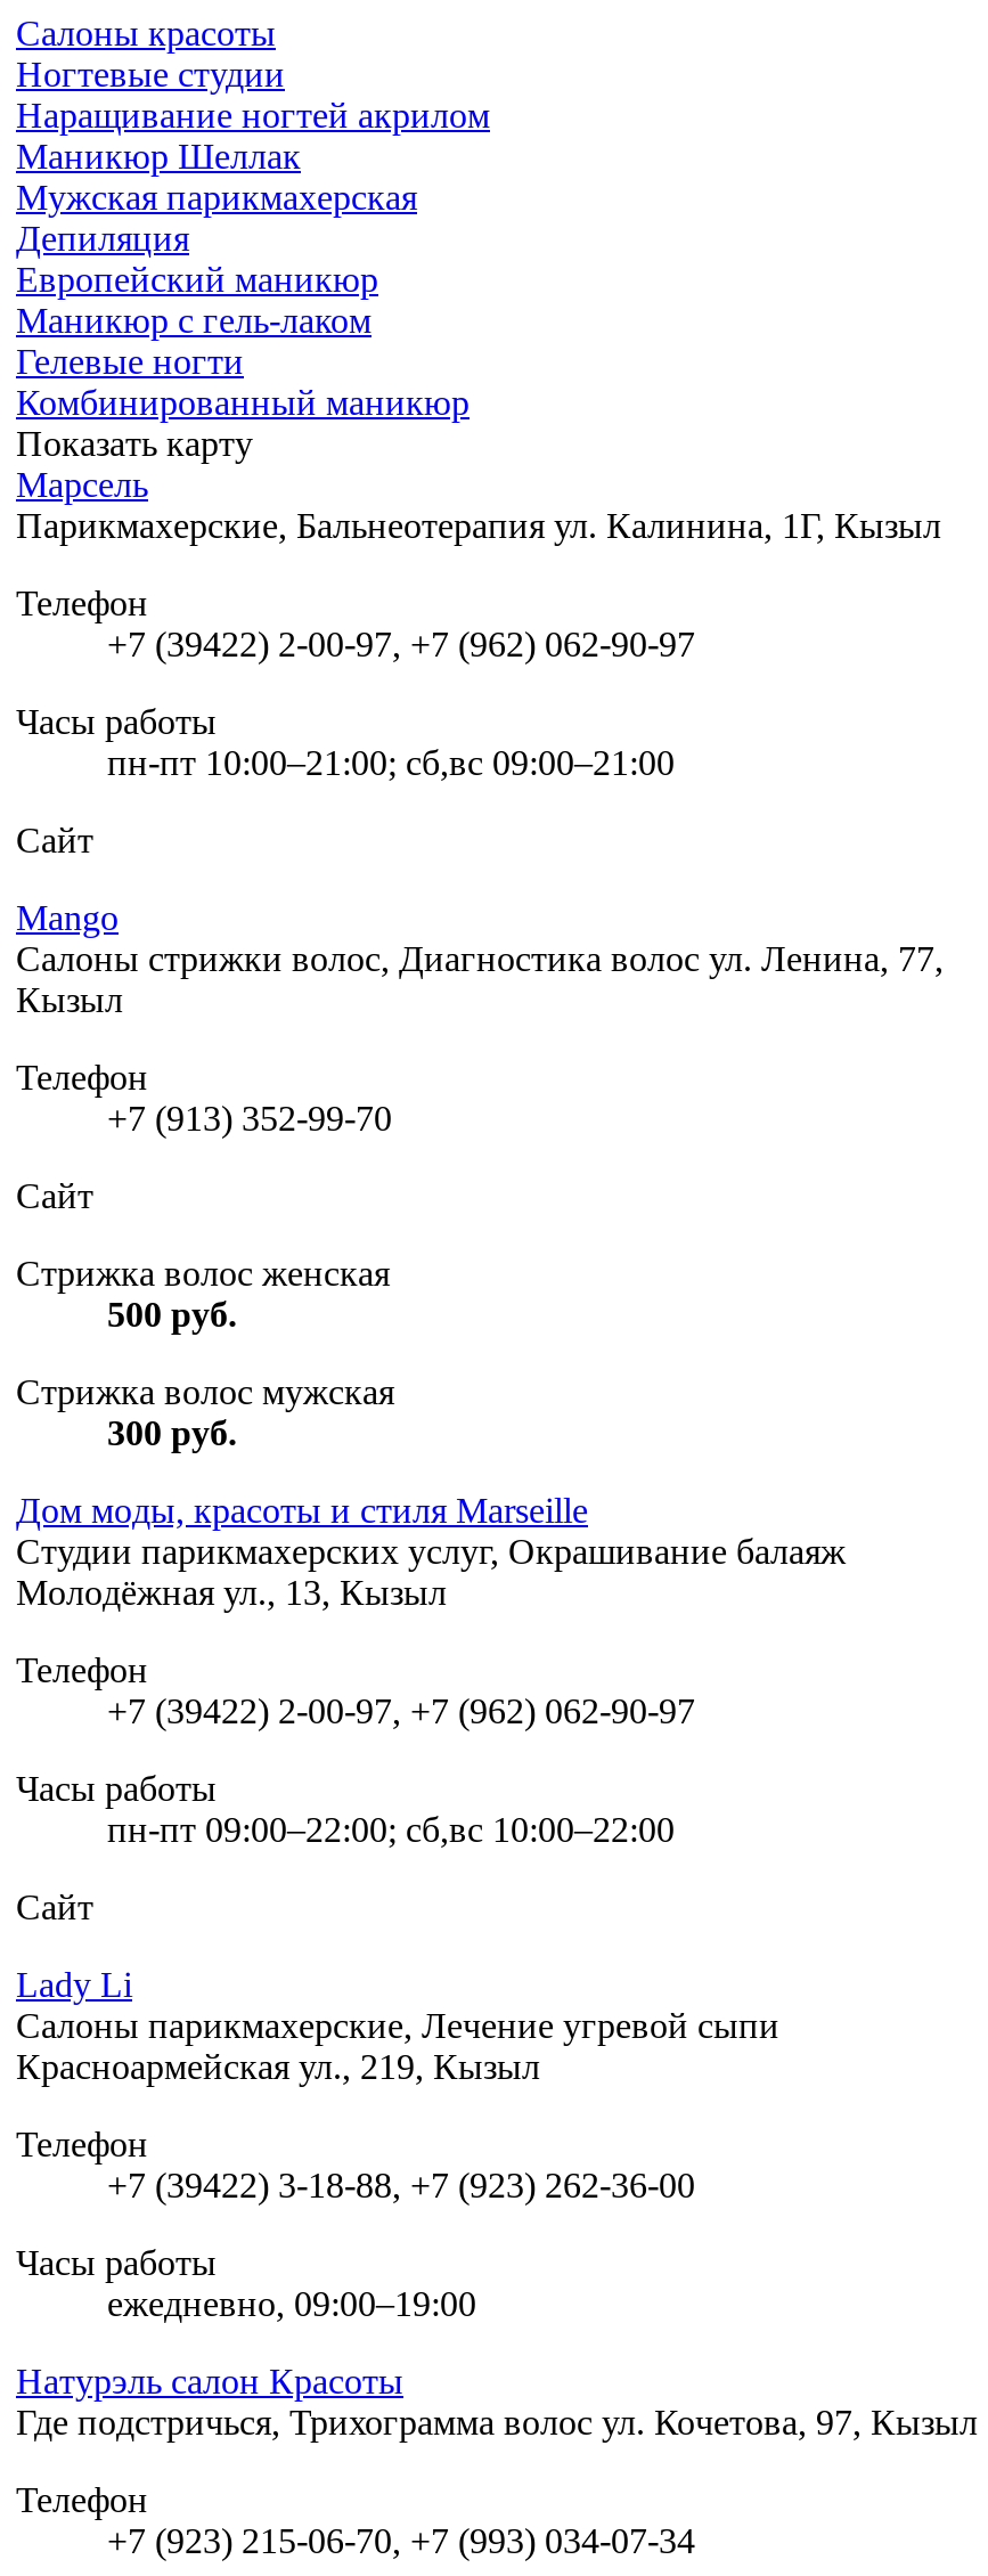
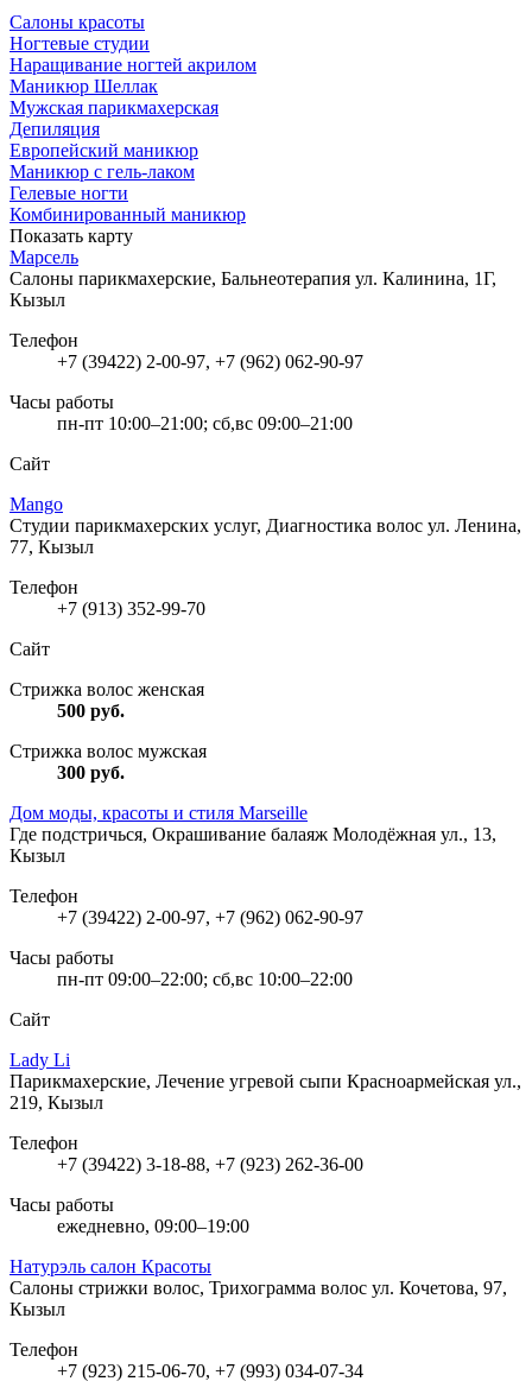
[16,506,941,545] Парикмахерские, Бальнеотерапия ул. Калинина, 1Г, Кызыл -> [9,268,496,310] Cалоны парикмахерские, Бальнеотерапия ул. Калинина, 1Г, | Кызыл
[16,939,944,1019] Салоны стрижки волос, Диагностика волос ул. Ленина, 77, | Кызыл -> [9,515,521,557] Студии парикмахерских услуг, Диагностика волос ул. Ленина, | 77, Кызыл
[16,1532,846,1611] Студии парикмахерских услуг, Окрашивание балаяж | Молодёжная ул., 13, Кызыл -> [9,824,496,865] Где подстричься, Окрашивание балаяж Молодёжная ул., 13, | Кызыл
[16,2006,779,2086] Cалоны парикмахерские, Лечение угревой сыпи | Красноармейская ул., 219, Кызыл -> [9,1071,521,1112] Парикмахерские, Лечение угревой сыпи Красноармейская ул., | 219, Кызыл
[16,2403,978,2441] Где подстричься, Трихограмма волос ул. Кочетова, 97, Кызыл -> [9,1278,507,1319] Салоны стрижки волос, Трихограмма волос ул. Кочетова, 97, | Кызыл

